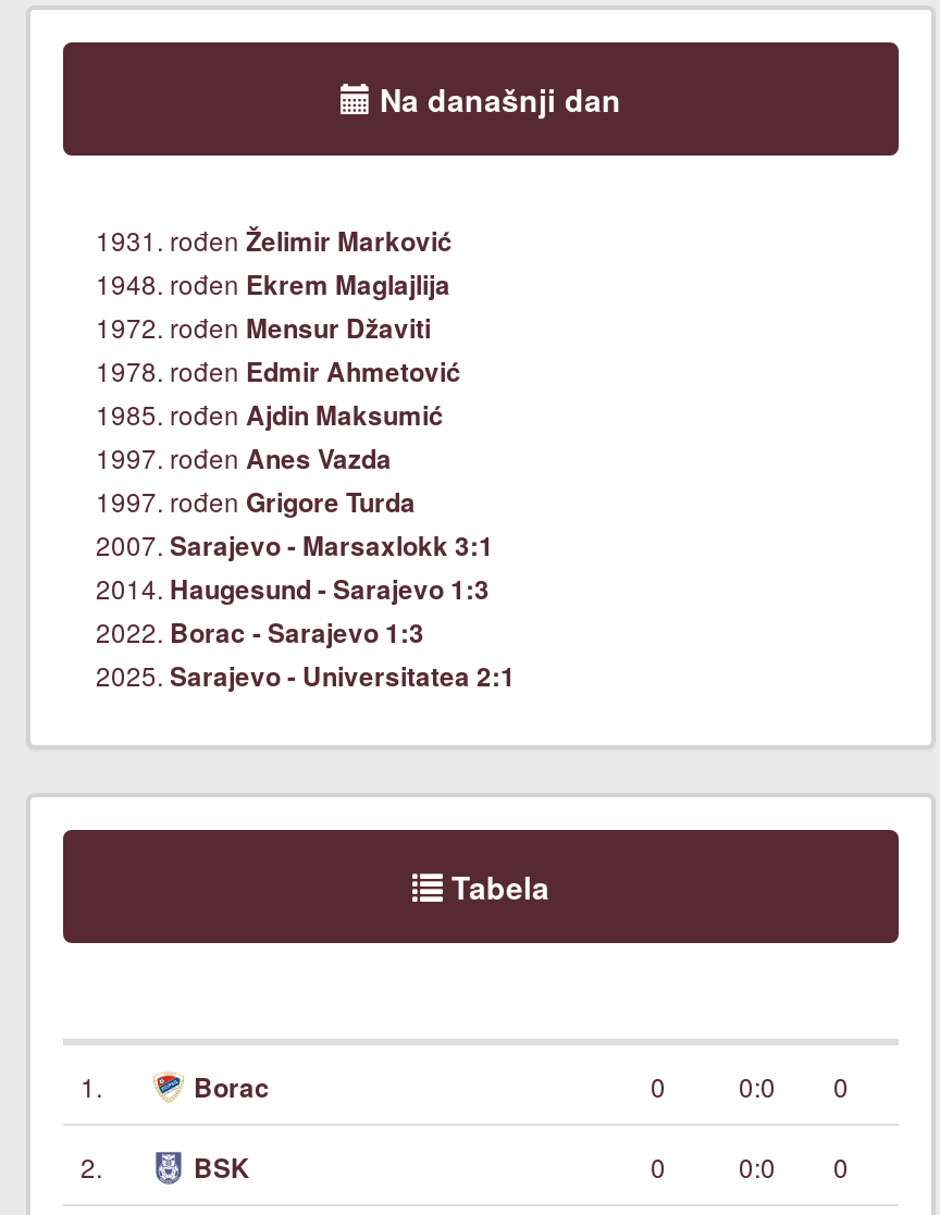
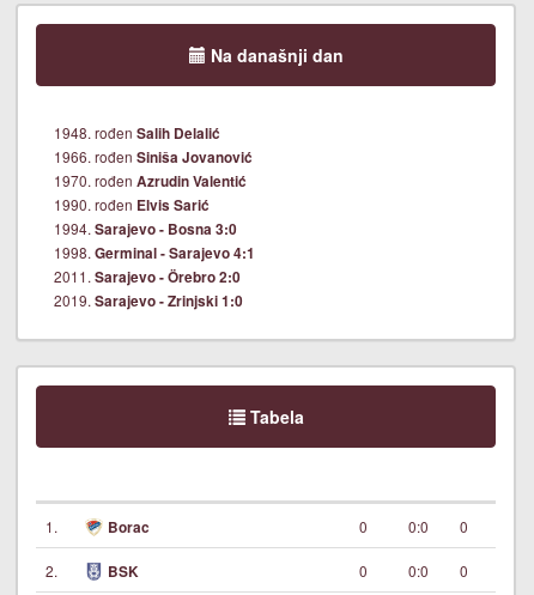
[96,220,516,694] 1931. rođen Želimir Marković | 1948. rođen Ekrem Maglajlija | 1972. rođen Mensur Džaviti | 1978. rođen Edmir Ahmetović | 1985. rođen Ajdin Maksumić | 1997. rođen Anes Vazda | 1997. rođen Grigore Turda | 2007. Sarajevo - Marsaxlokk 3:1 | 2014. Haugesund - Sarajevo 1:3 | 2022. Borac - Sarajevo 1:3 | 2025. Sarajevo - Universitatea 2:1 -> [54,122,255,311] 1948. rođen Salih Delalić | 1966. rođen Siniša Jovanović | 1970. rođen Azrudin Valentić | 1990. rođen Elvis Sarić | 1994. Sarajevo - Bosna 3:0 | 1998. Germinal - Sarajevo 4:1 | 2011. Sarajevo - Örebro 2:0 | 2019. Sarajevo - Zrinjski 1:0

